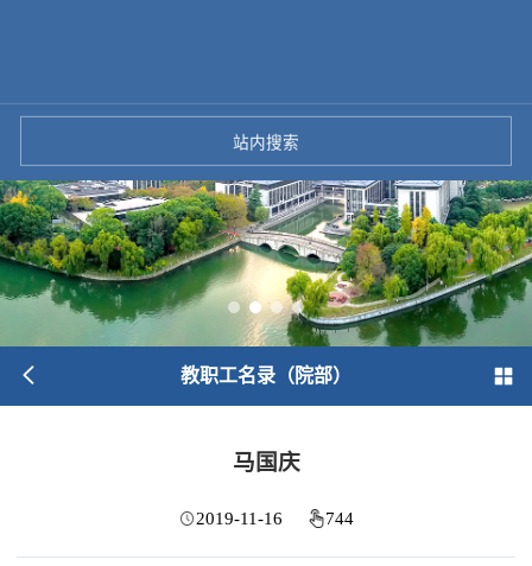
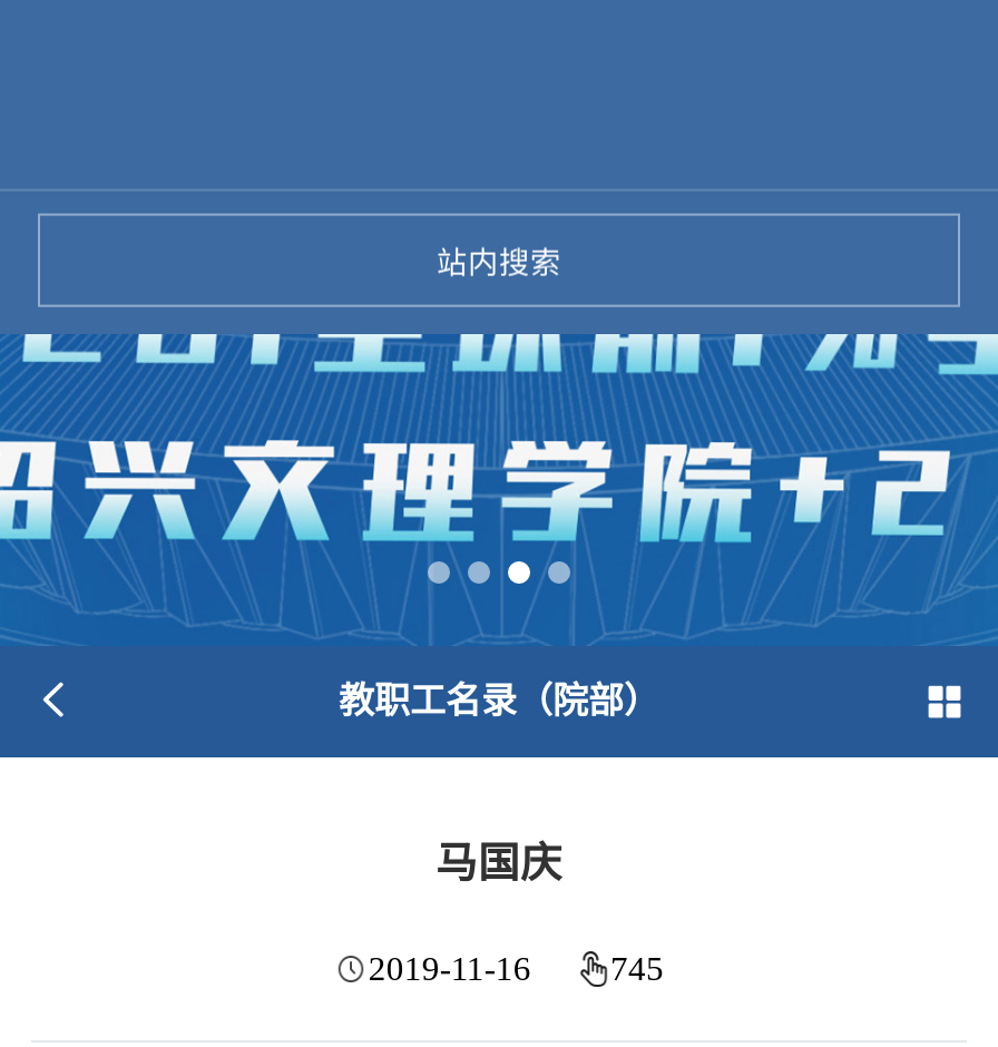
[4,179,528,348] [image] -> [7,332,991,646] [image]
[325,508,354,528] 744 -> [610,949,664,987] 745

